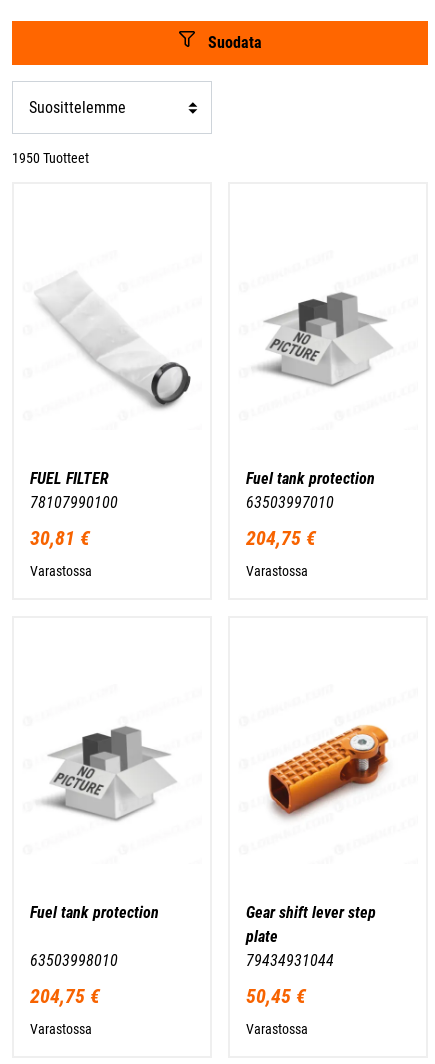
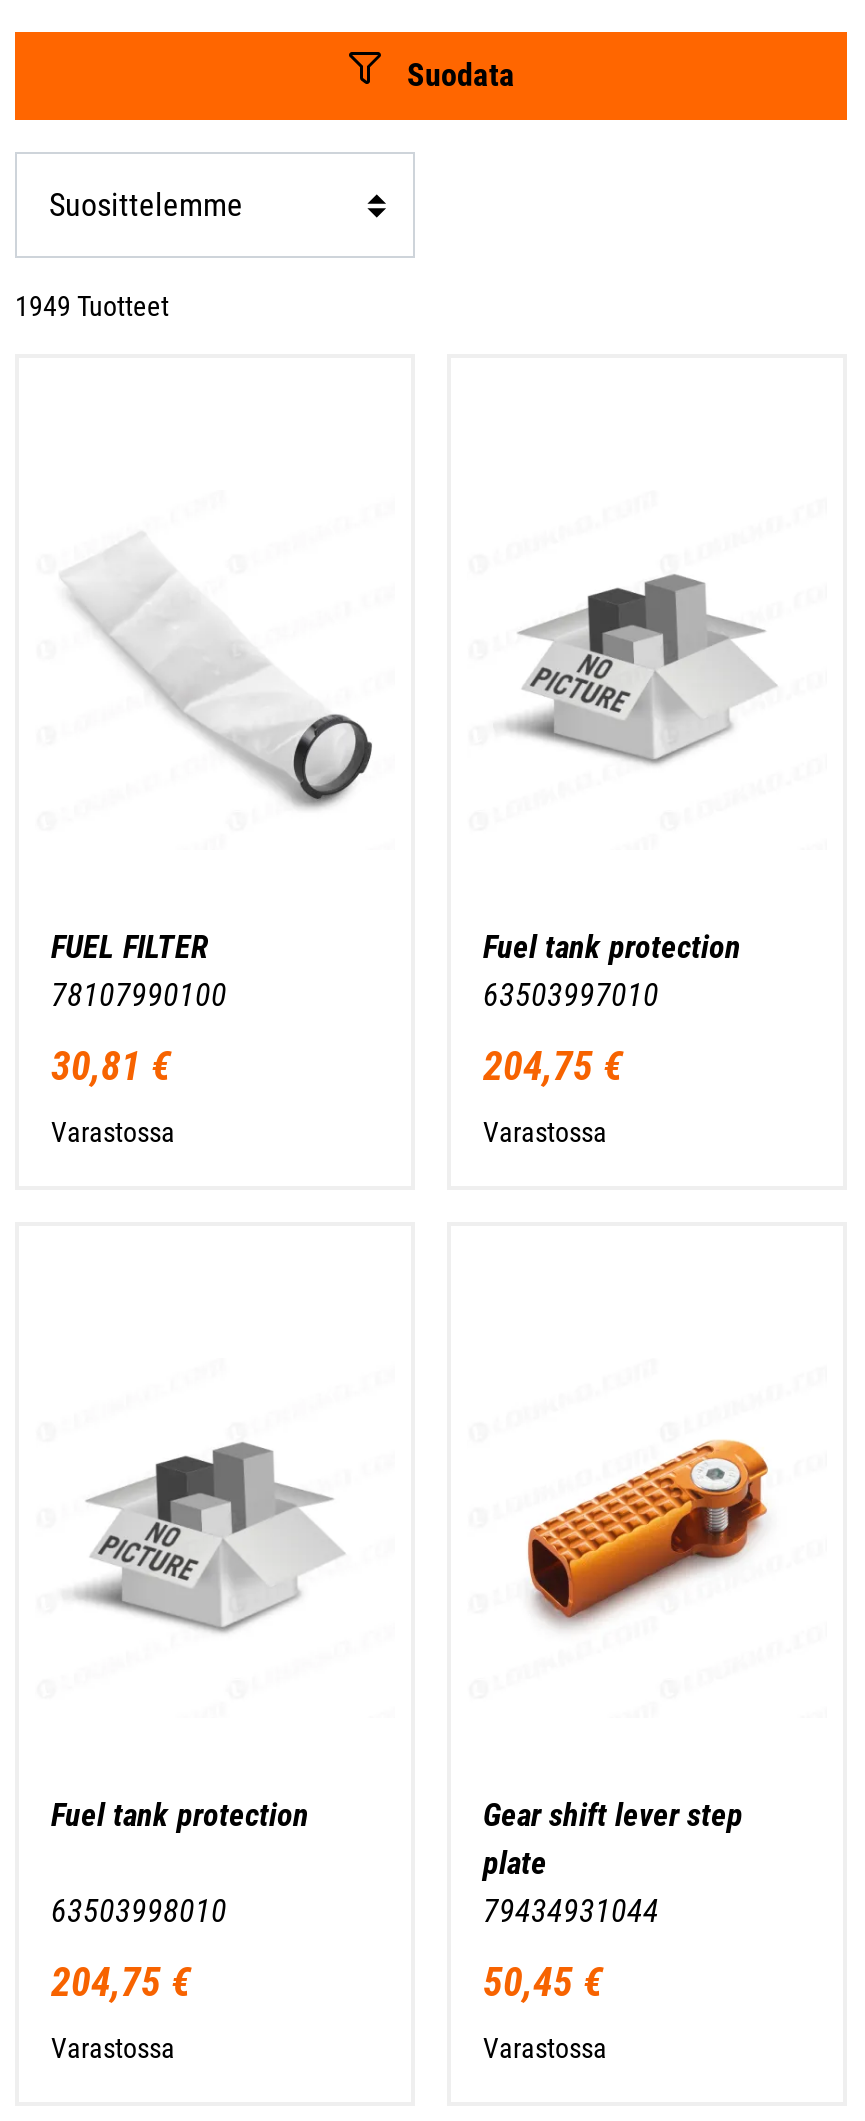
[12,150,89,166] 1950 Tuotteet -> [15,290,169,322] 1949 Tuotteet

